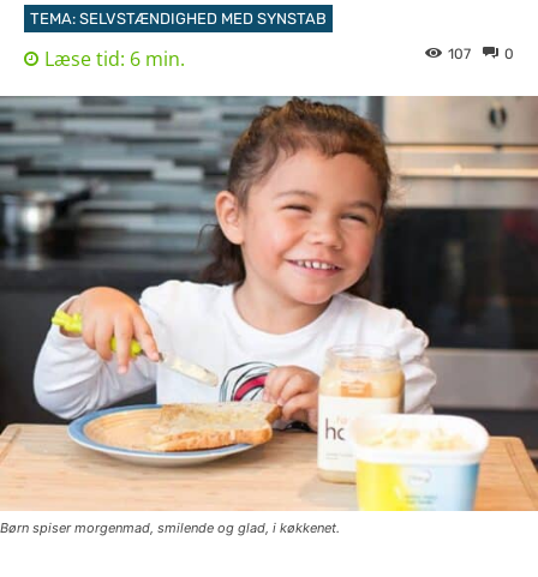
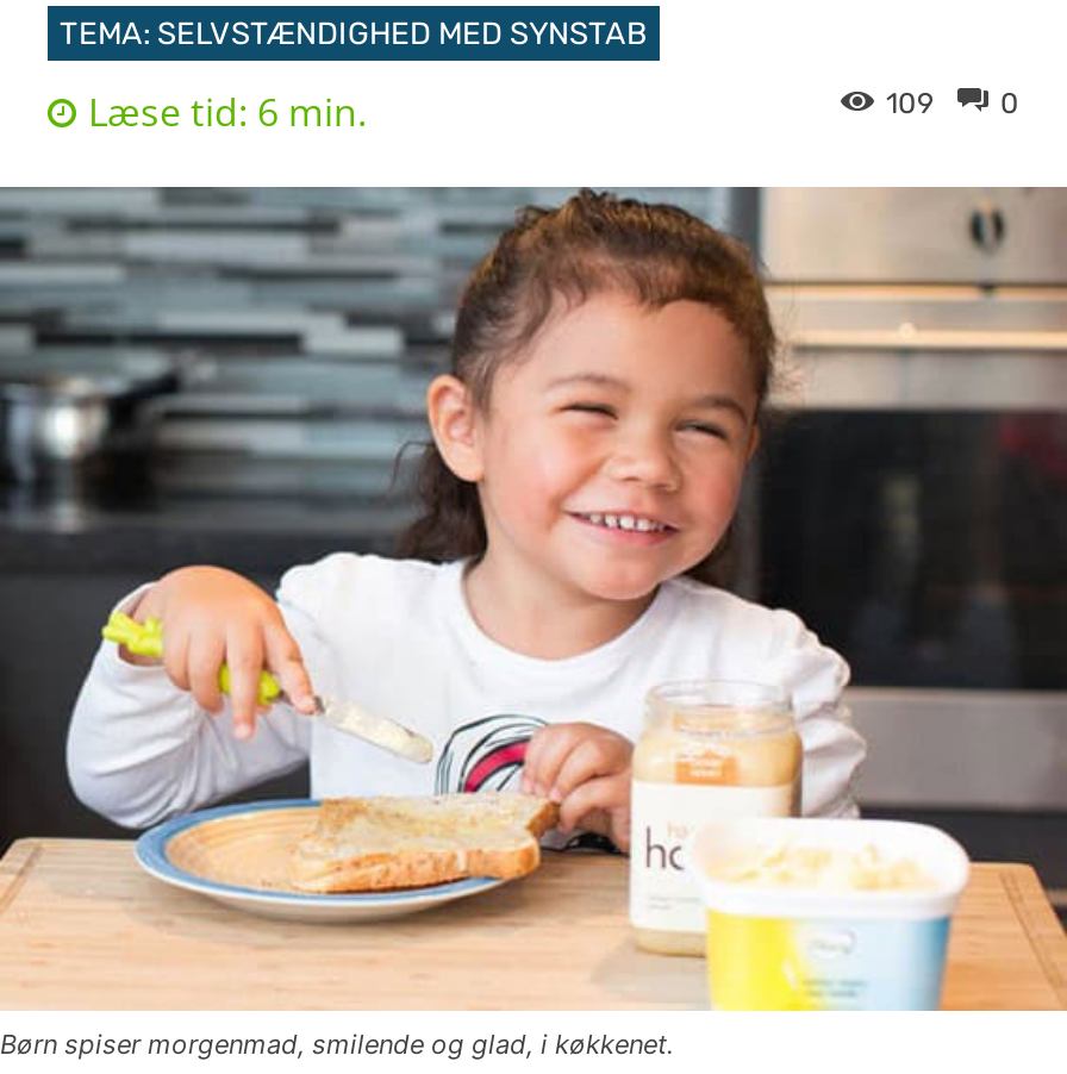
[448,45,514,62] 107 0 -> [886,87,1019,120] 109 0

